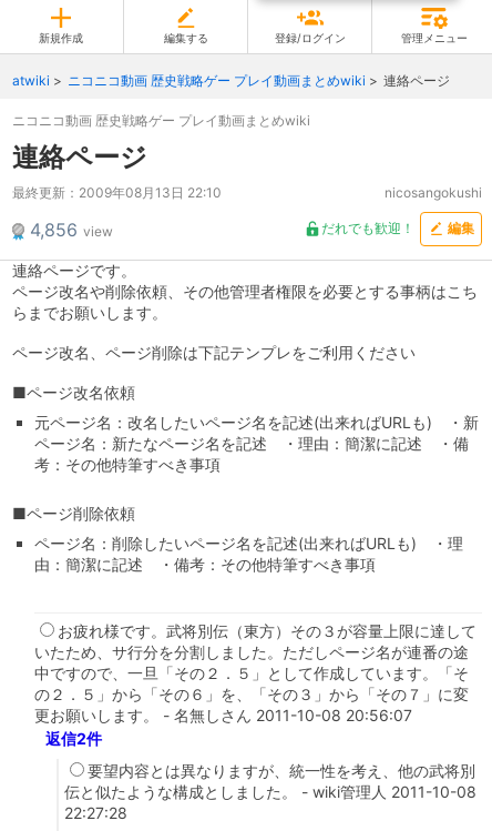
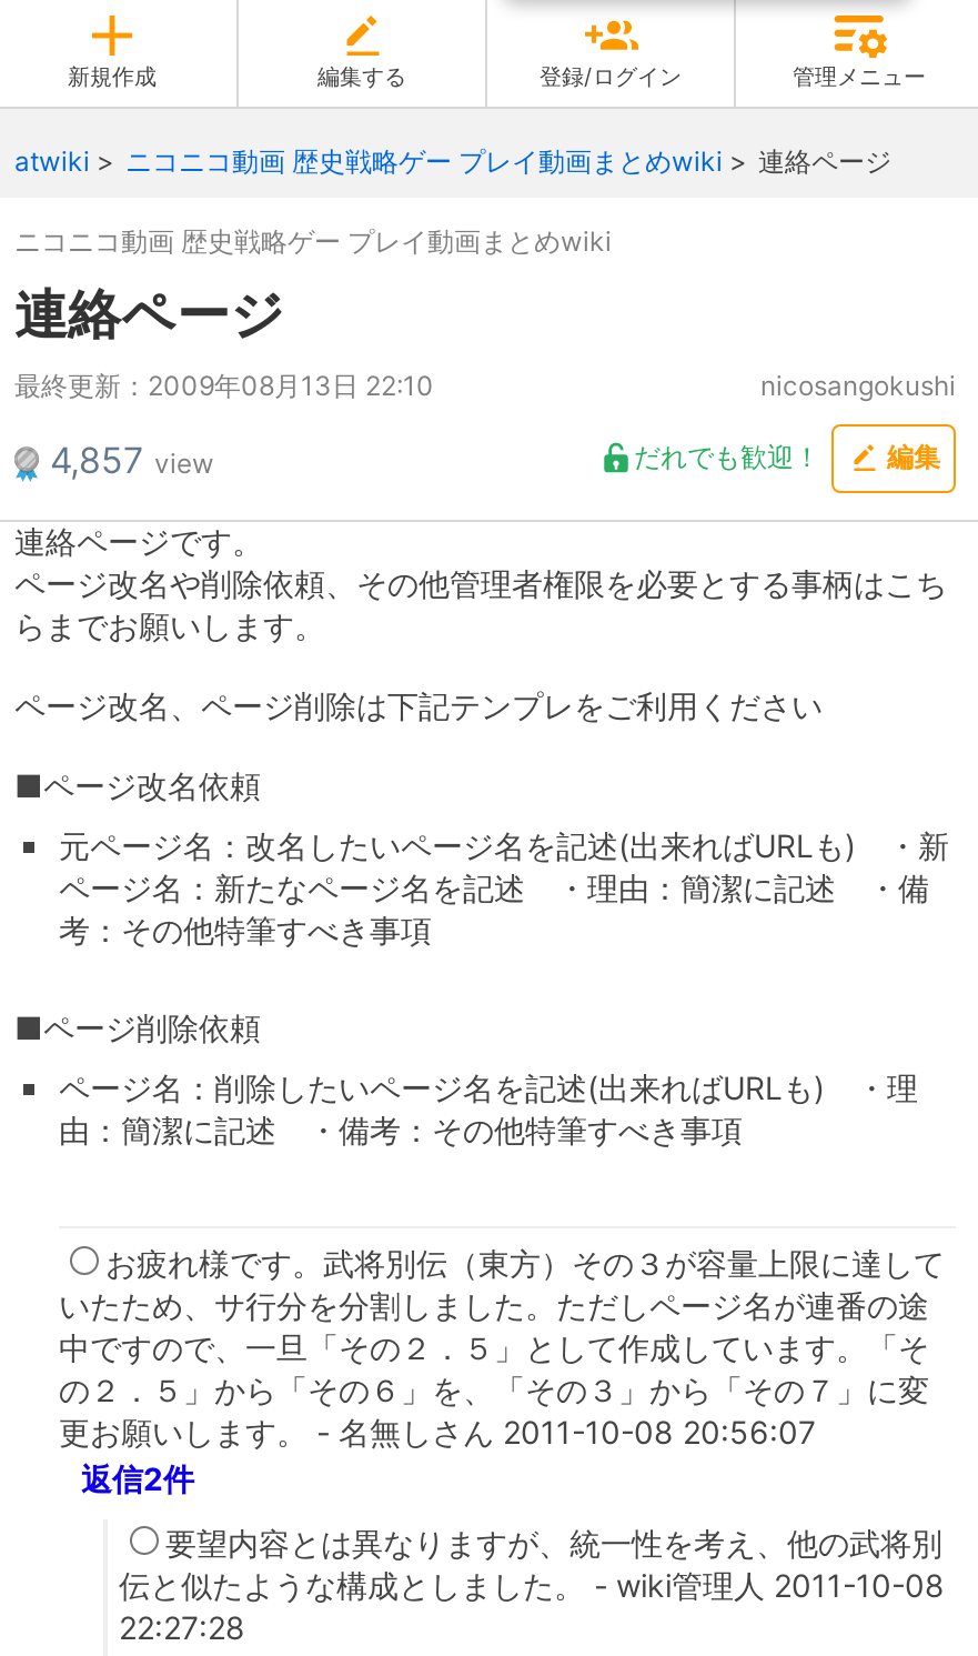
[30,218,113,240] 4,856 view -> [50,436,214,481] 4,857 view

